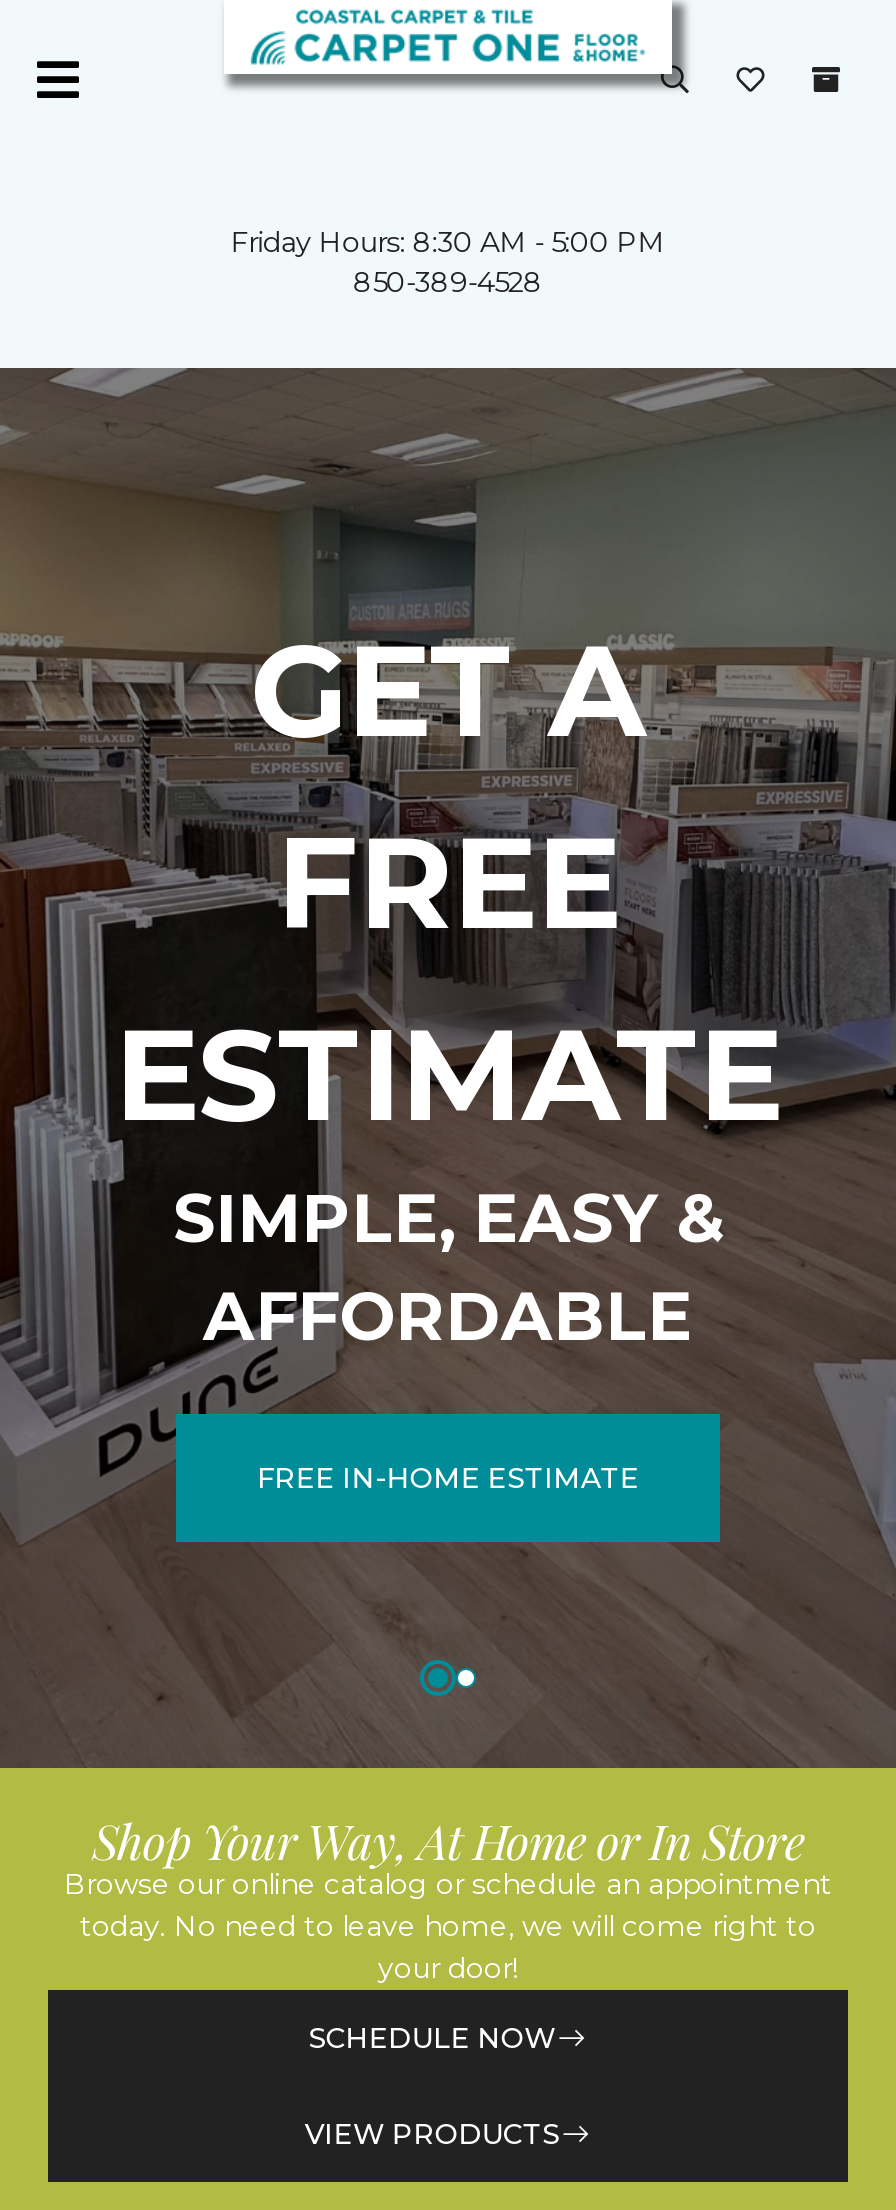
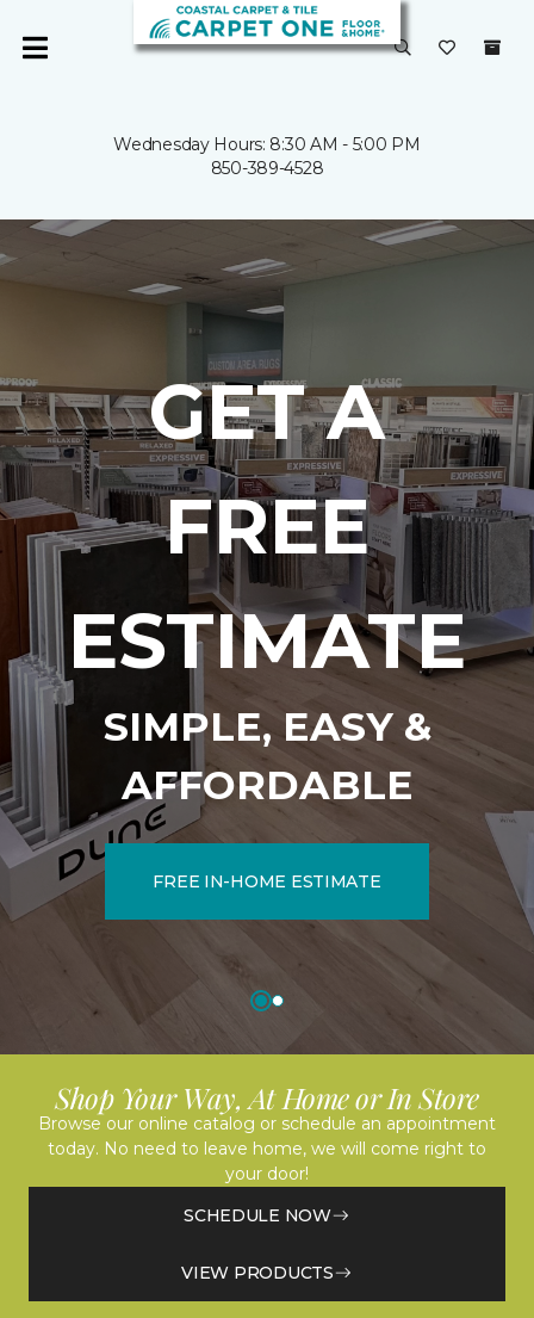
[231,224,665,260] Friday Hours: 8:30 AM - 5:00 PM -> [113,134,420,155] Wednesday Hours: 8:30 AM - 5:00 PM

